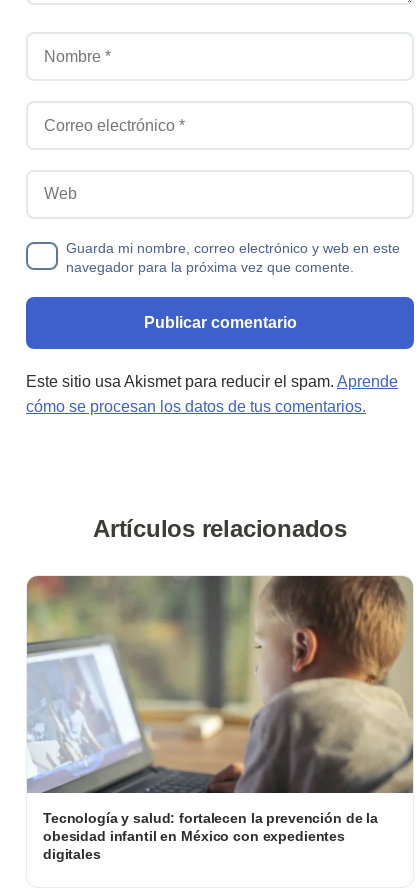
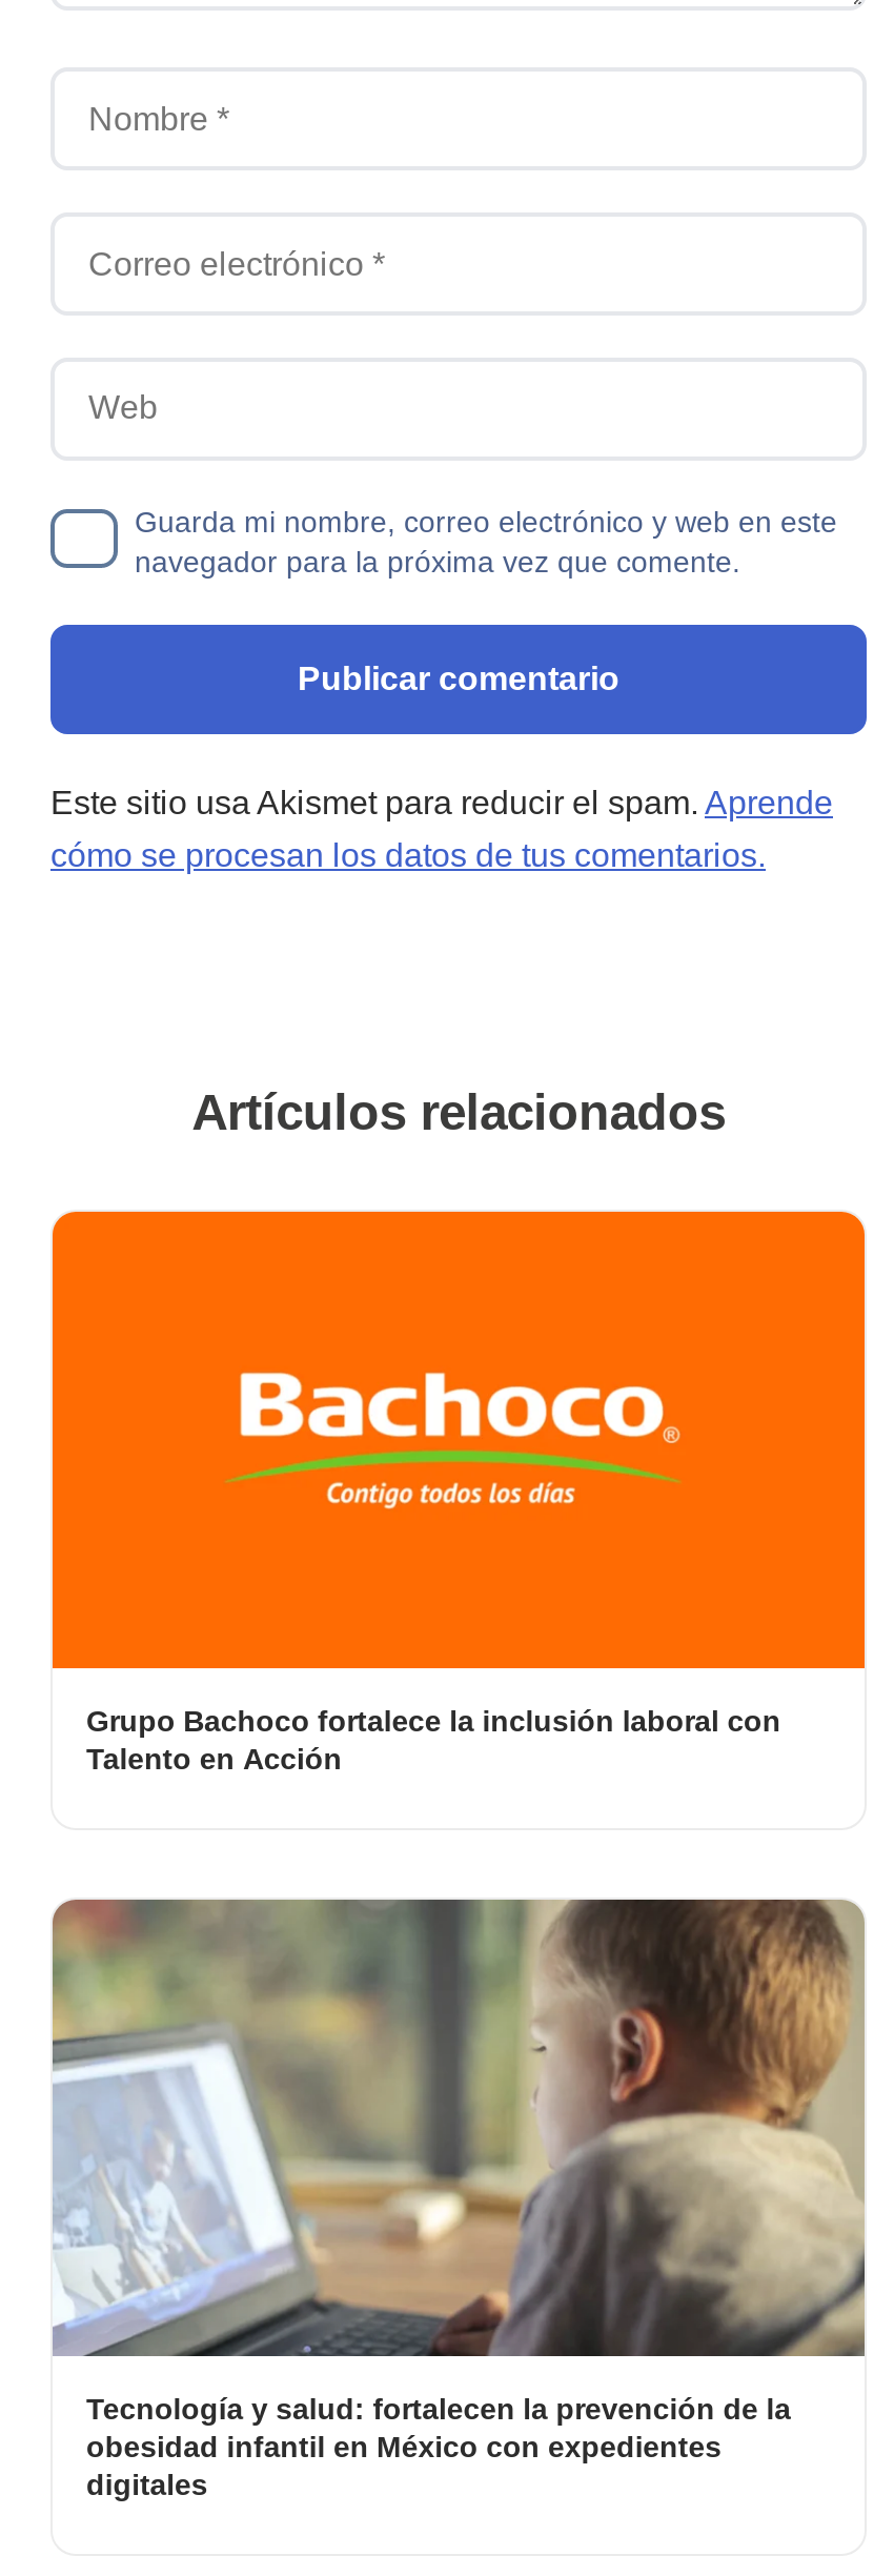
none -> [50,1210,867,1775] [image] | Grupo Bachoco fortalece la inclusión laboral con | Talento en Acción

